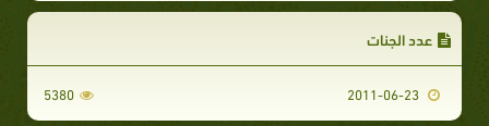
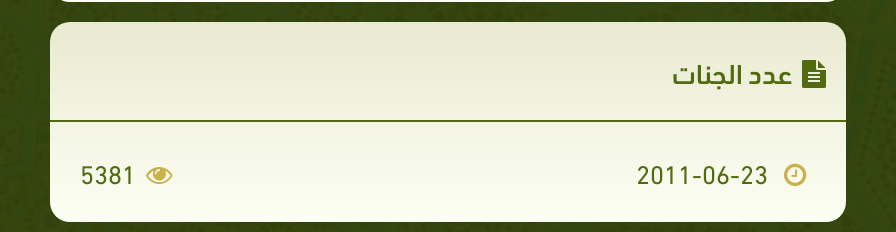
[44,83,74,104] 5380 -> [80,152,136,192] 5381

